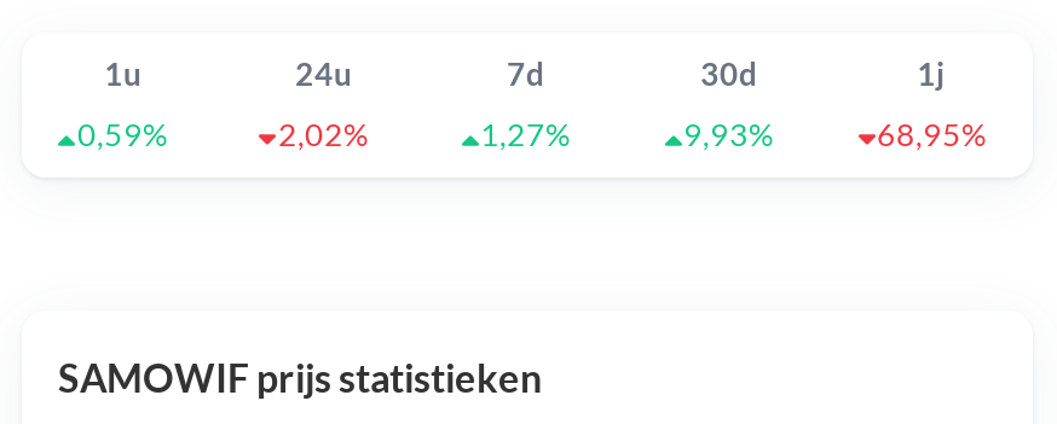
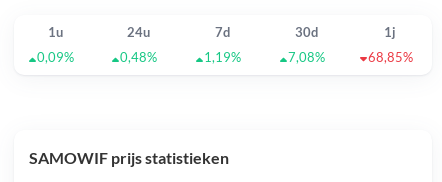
[77,114,167,152] 0,59% -> [37,49,74,65] 0,09%
[278,114,368,152] 2,02% -> [120,49,157,65] 0,48%
[480,114,570,152] 1,27% -> [203,49,240,65] 1,19%
[683,114,773,152] 9,93% -> [287,49,324,65] 7,08%
[877,114,986,152] 68,95% -> [367,49,412,65] 68,85%

